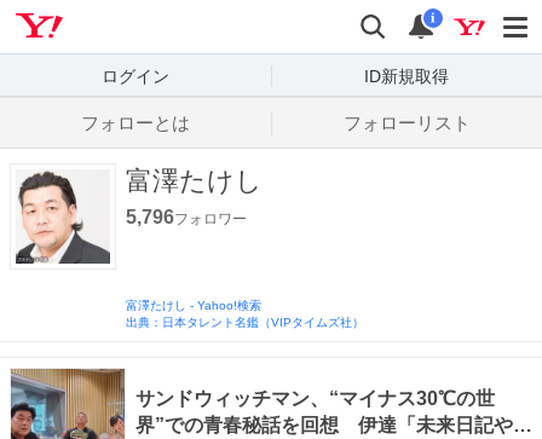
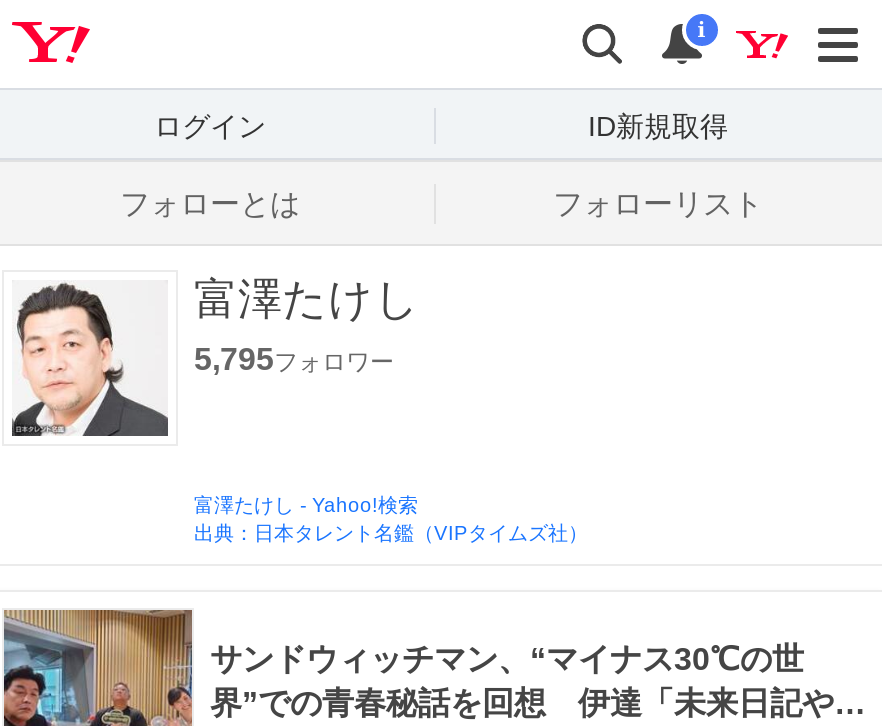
[126,207,247,227] 5,796フォロワー -> [194,342,394,376] 5,795フォロワー

